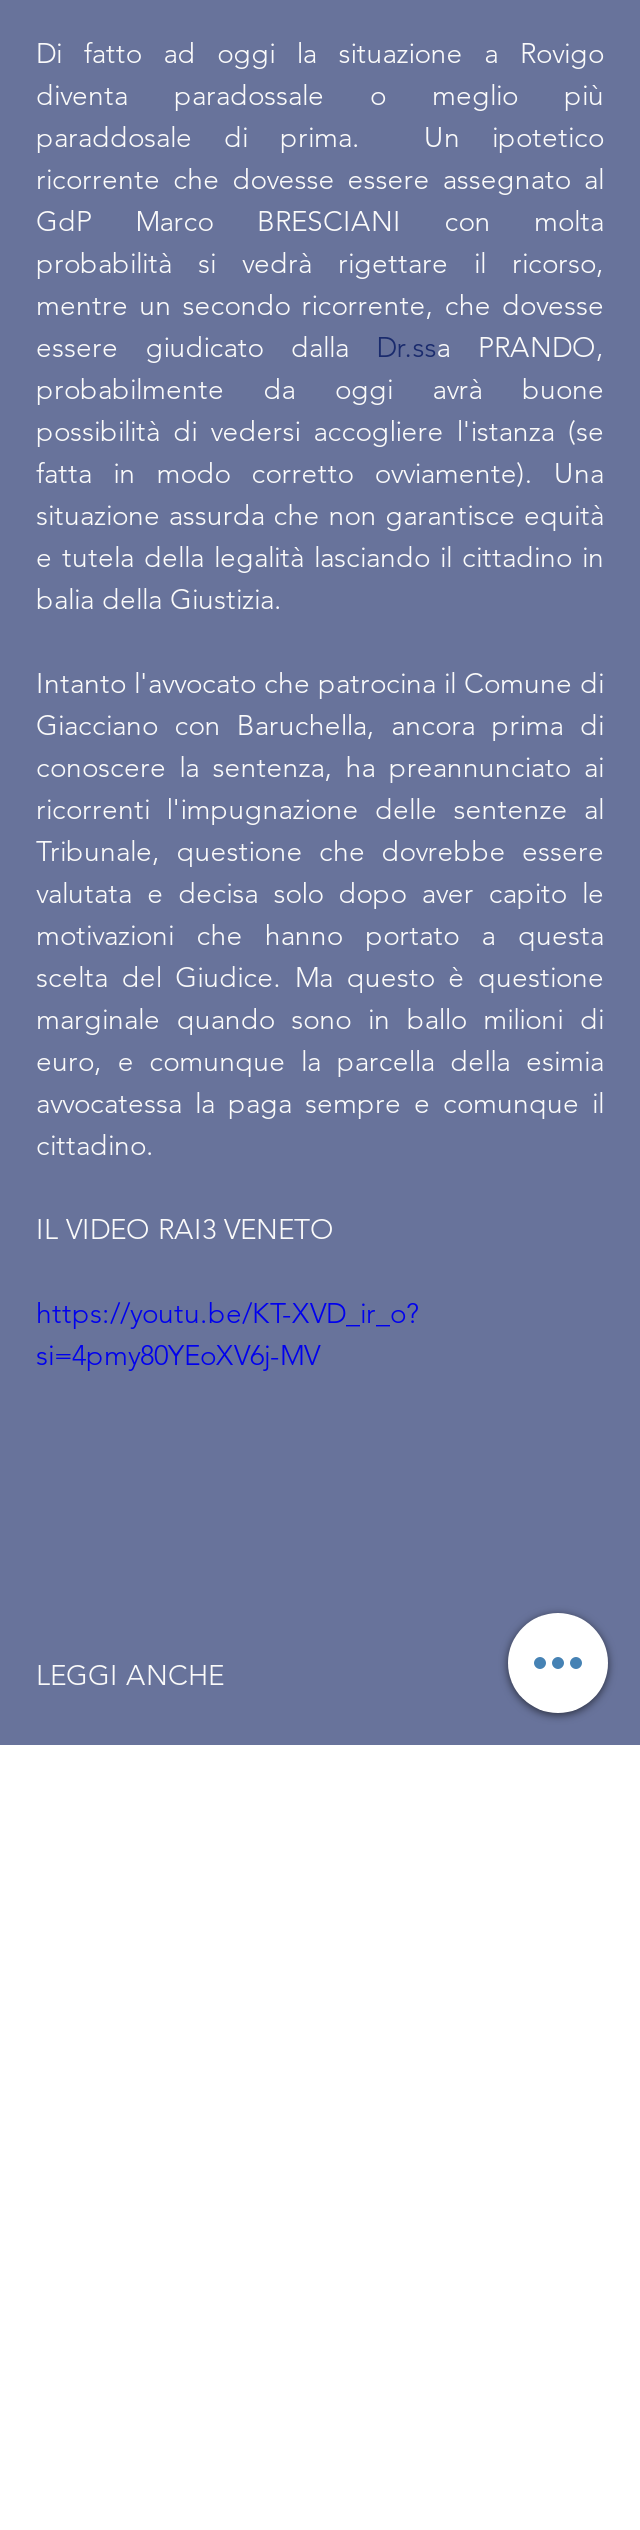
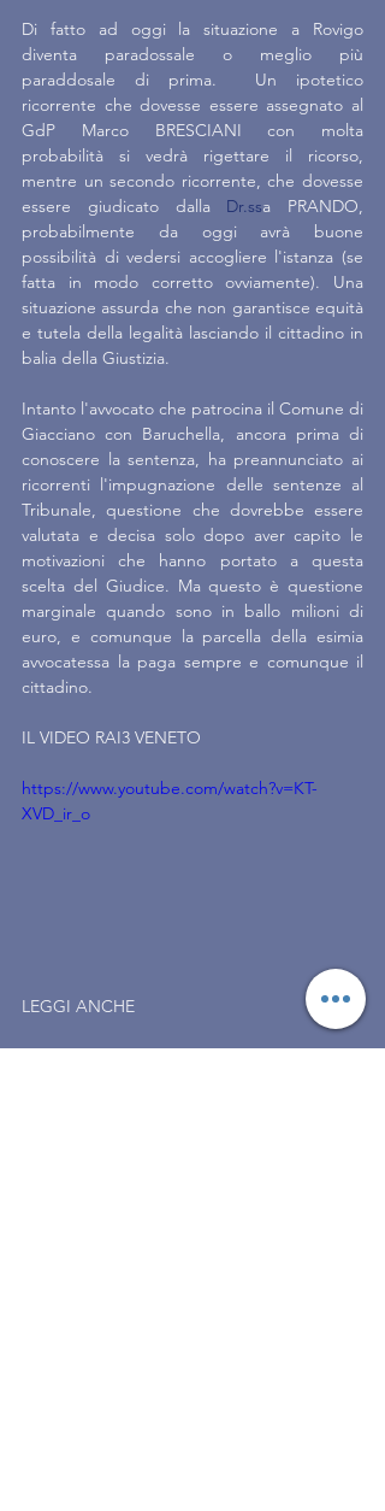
[36,1295,418,1373] https://youtu.be/KT-XVD_ir_o? | si=4pmy80YEoXV6j-MV -> [22,777,318,824] https://www.youtube.com/watch?v=KT- | XVD_ir_o

